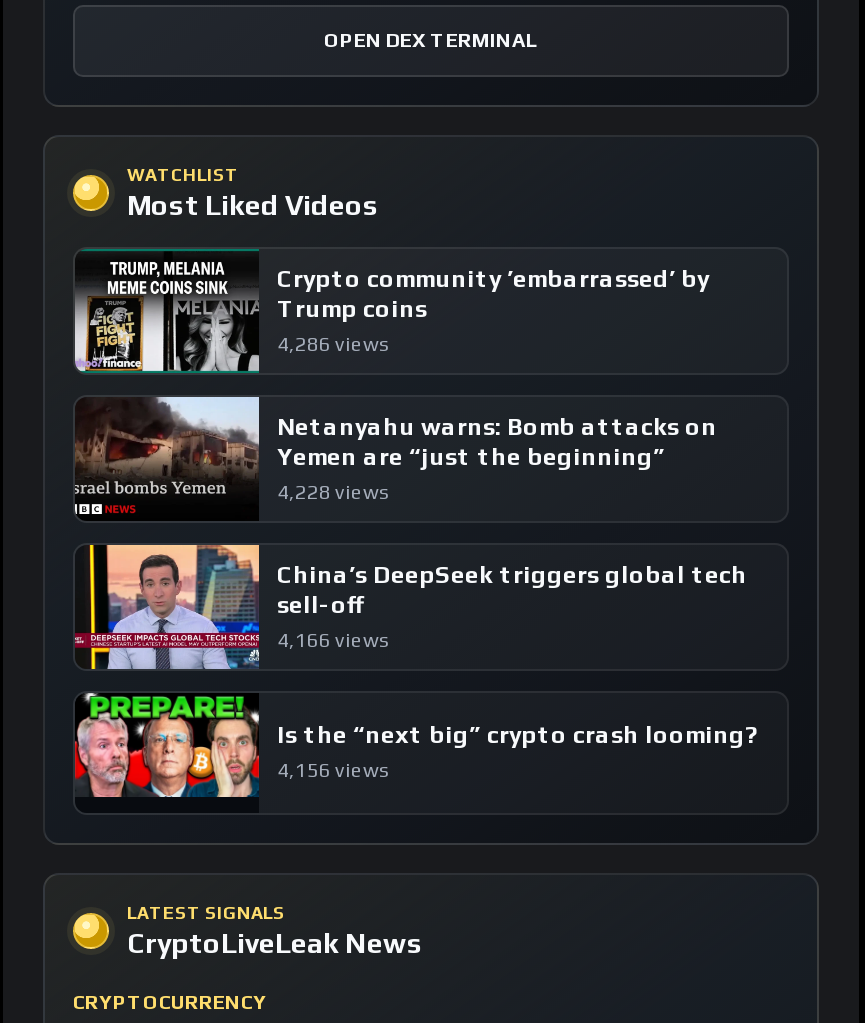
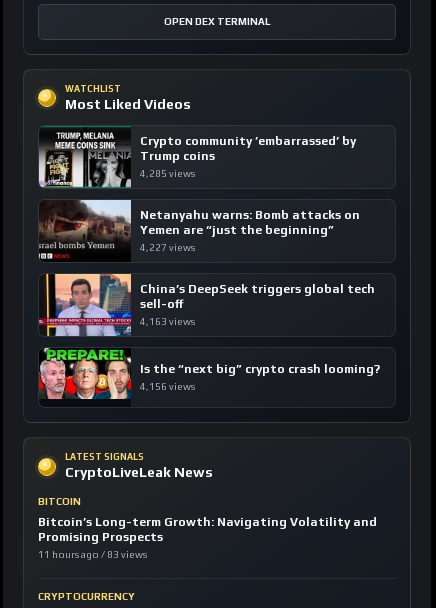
[277,332,387,354] 4,286 views -> [140,167,195,178] 4,285 views
[277,480,387,502] 4,228 views -> [140,241,195,252] 4,227 views
[277,628,387,650] 4,166 views -> [140,315,195,326] 4,163 views
none -> [38,496,377,560] BITCOIN | Bitcoin’s Long-term Growth: Navigating Volatility and | Promising Prospects | 11 hours ago / 83 views

